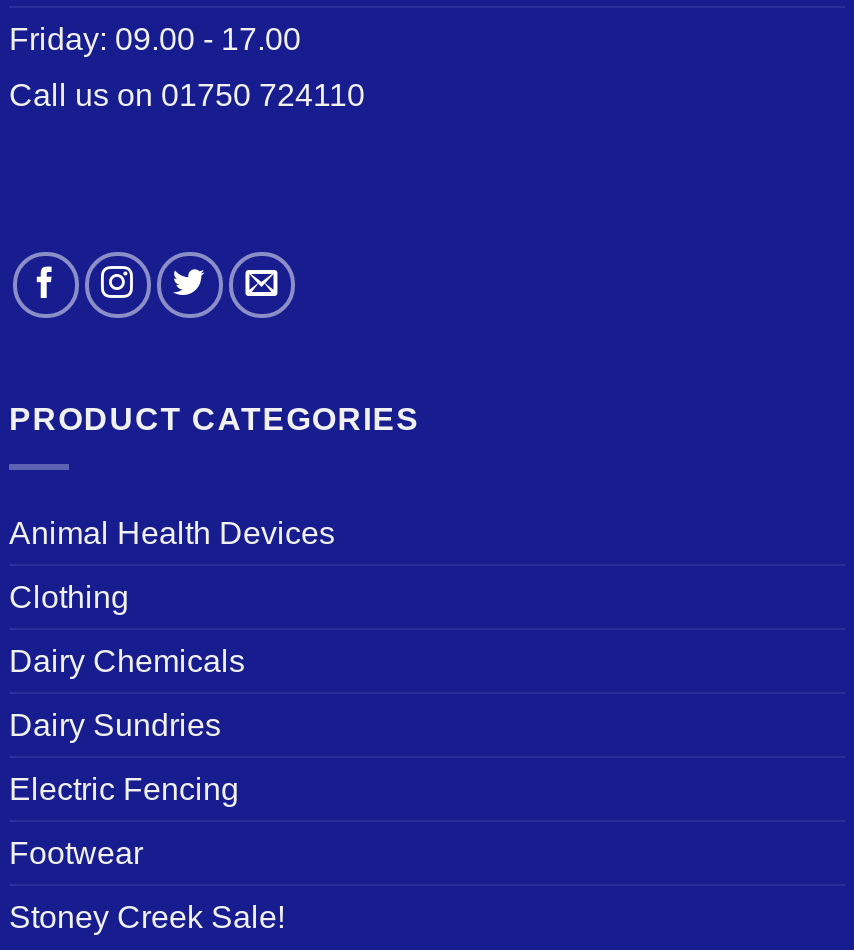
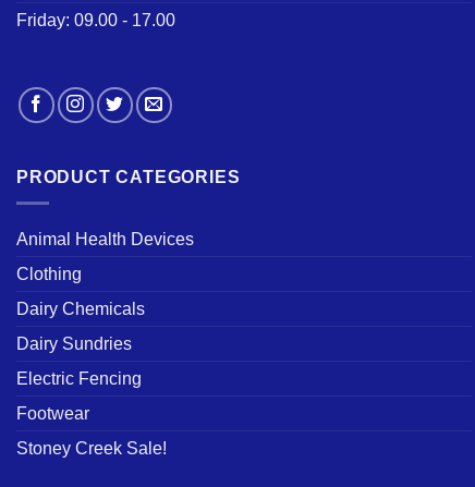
[9,78,365,112] Call us on 01750 724110 -> none

